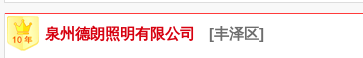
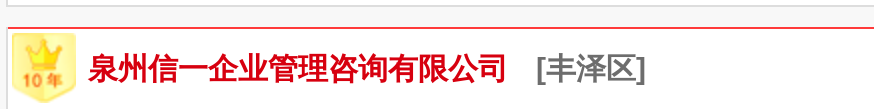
[45,25,195,42] 泉州德朗照明有限公司 -> [88,51,508,85] 泉州信一企业管理咨询有限公司

